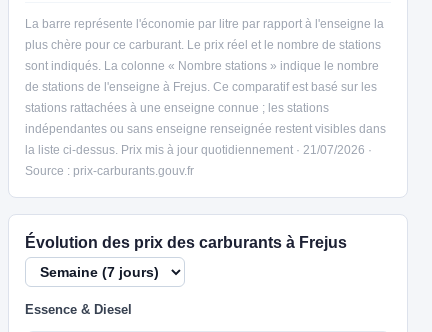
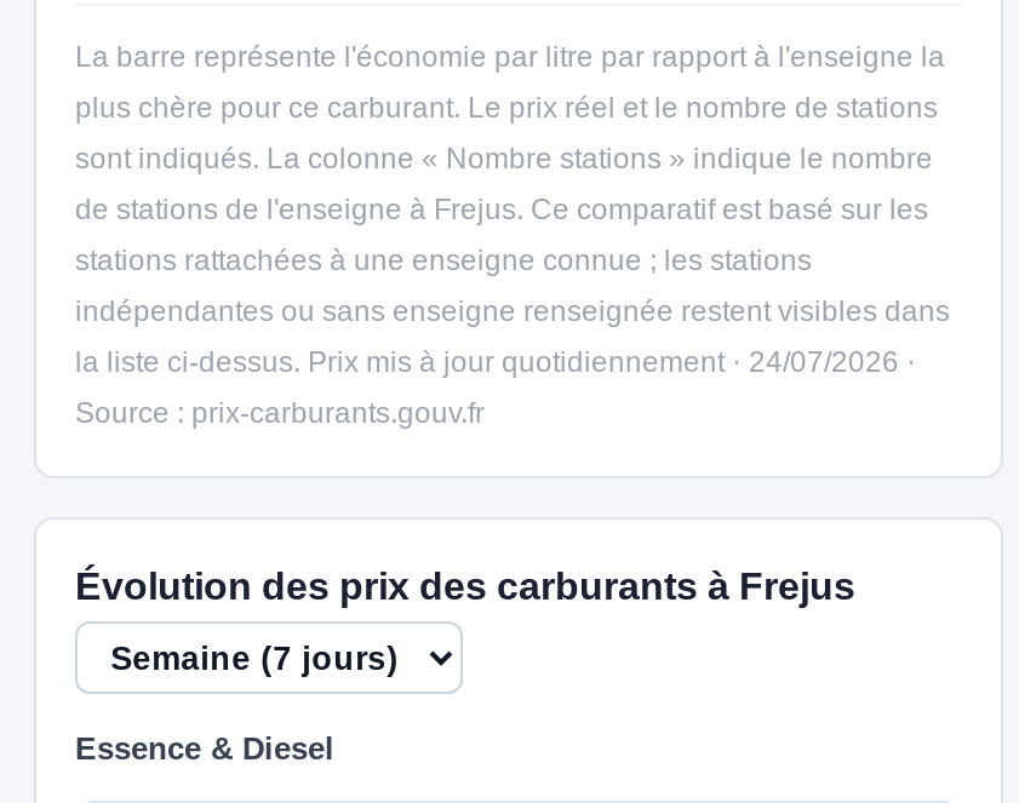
[25,143,372,157] la liste ci-dessus. Prix mis à jour quotidiennement · 21/07/2026 · -> [75,346,916,380] la liste ci-dessus. Prix mis à jour quotidiennement · 24/07/2026 ·

